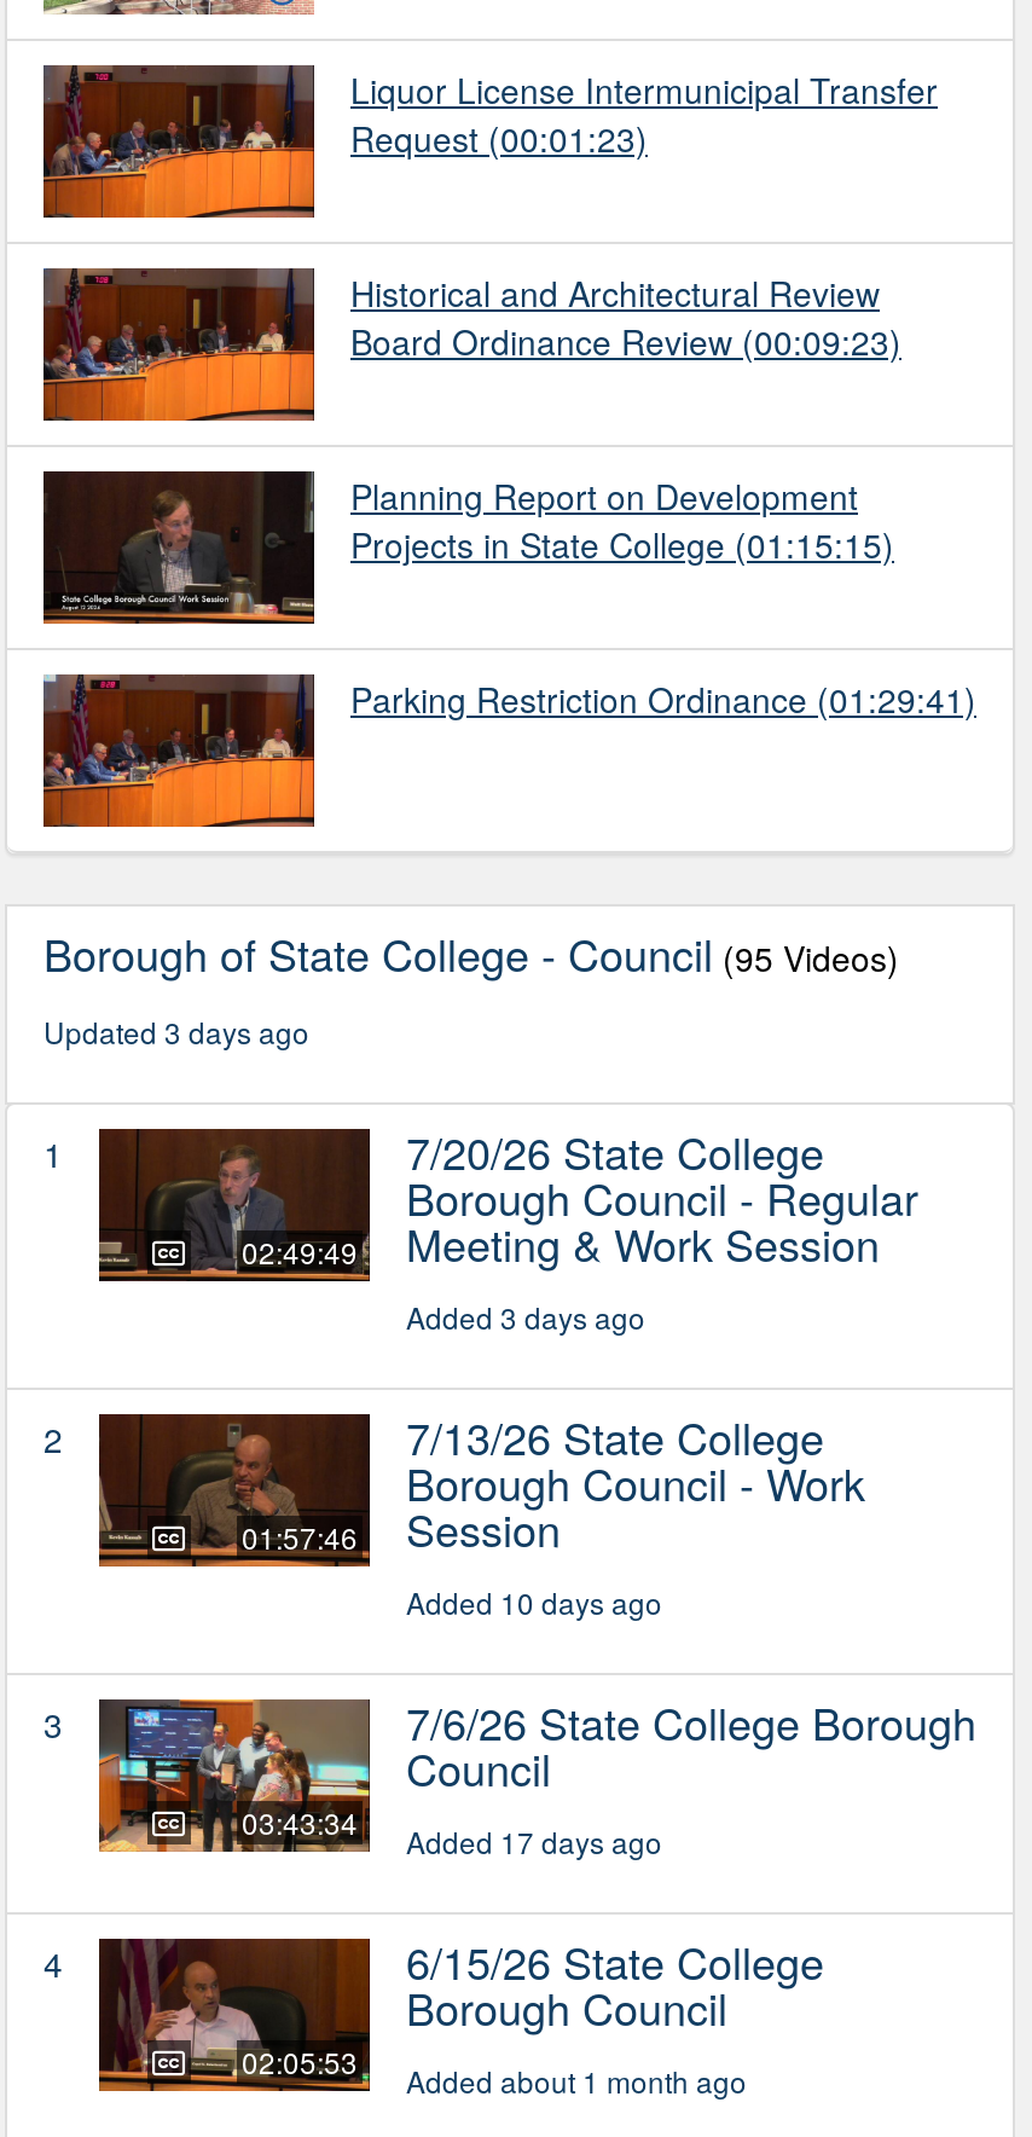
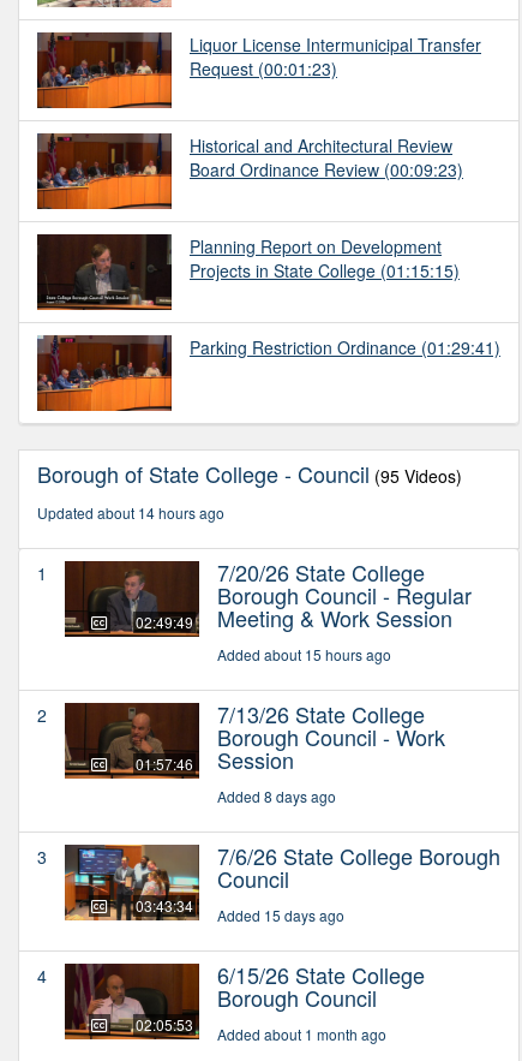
[44,1010,309,1051] Updated 3 days ago -> [37,502,224,522] Updated about 14 hours ago
[406,1295,645,1336] Added 3 days ago -> [217,644,391,664] Added about 15 hours ago
[406,1580,662,1621] Added 10 days ago -> [217,785,336,806] Added 8 days ago
[406,1819,662,1860] Added 17 days ago -> [217,904,344,925] Added 15 days ago

